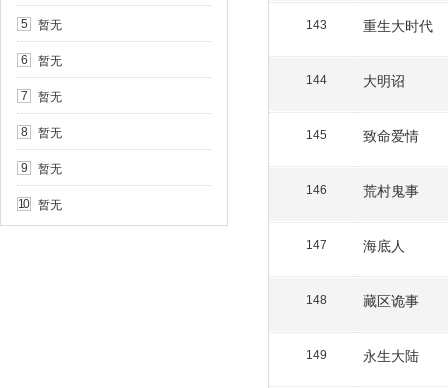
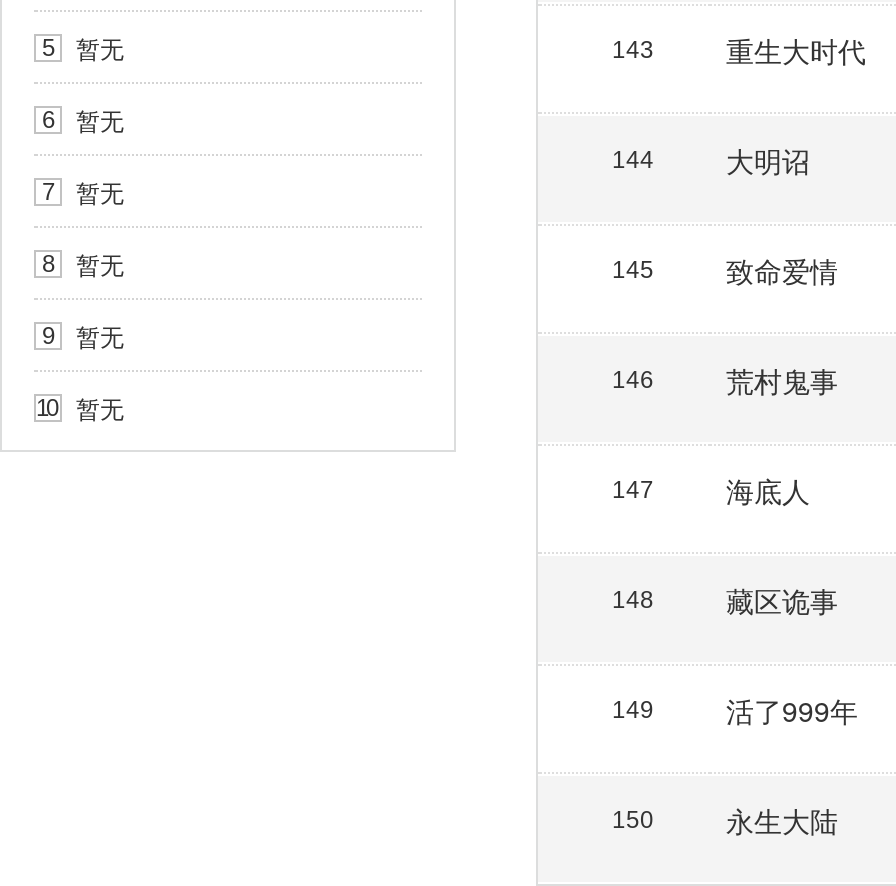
none -> [612,690,858,834] 活了999年 | 150

